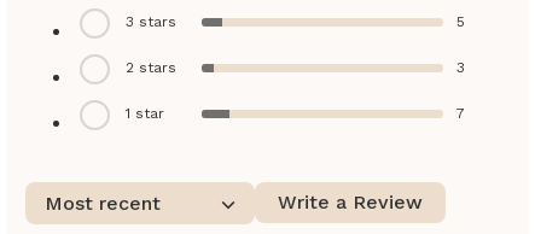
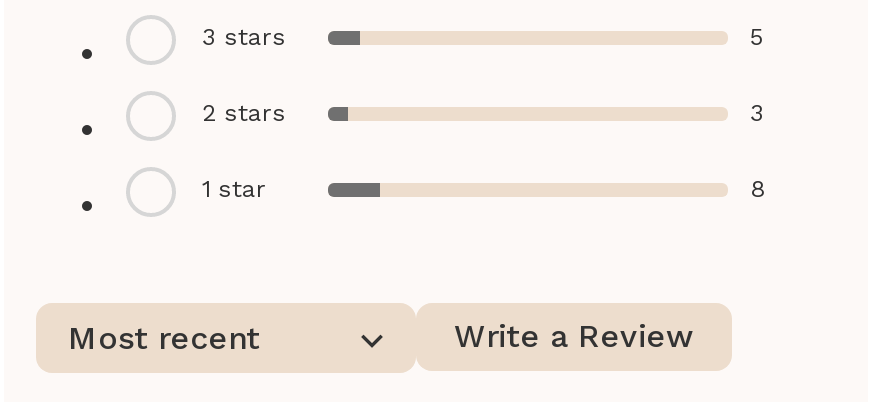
[457,105,465,122] 7 -> [750,176,766,204] 8

